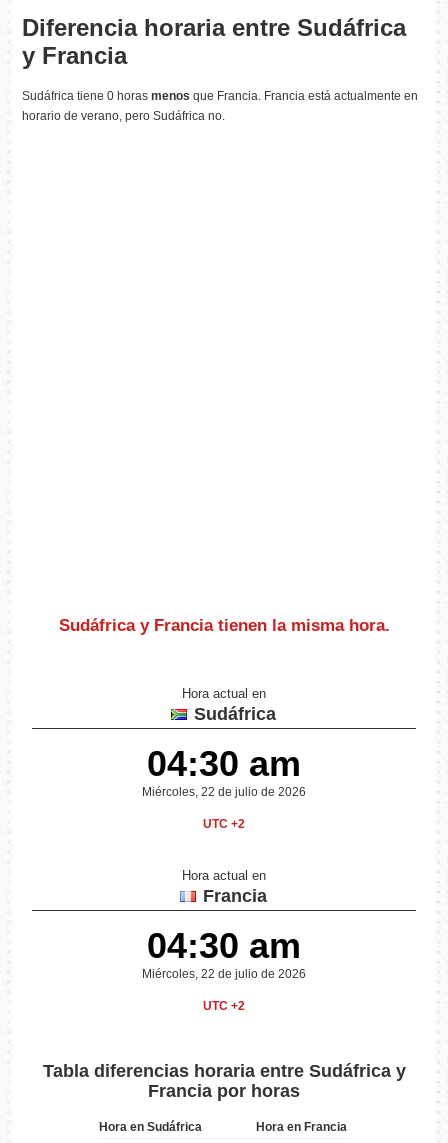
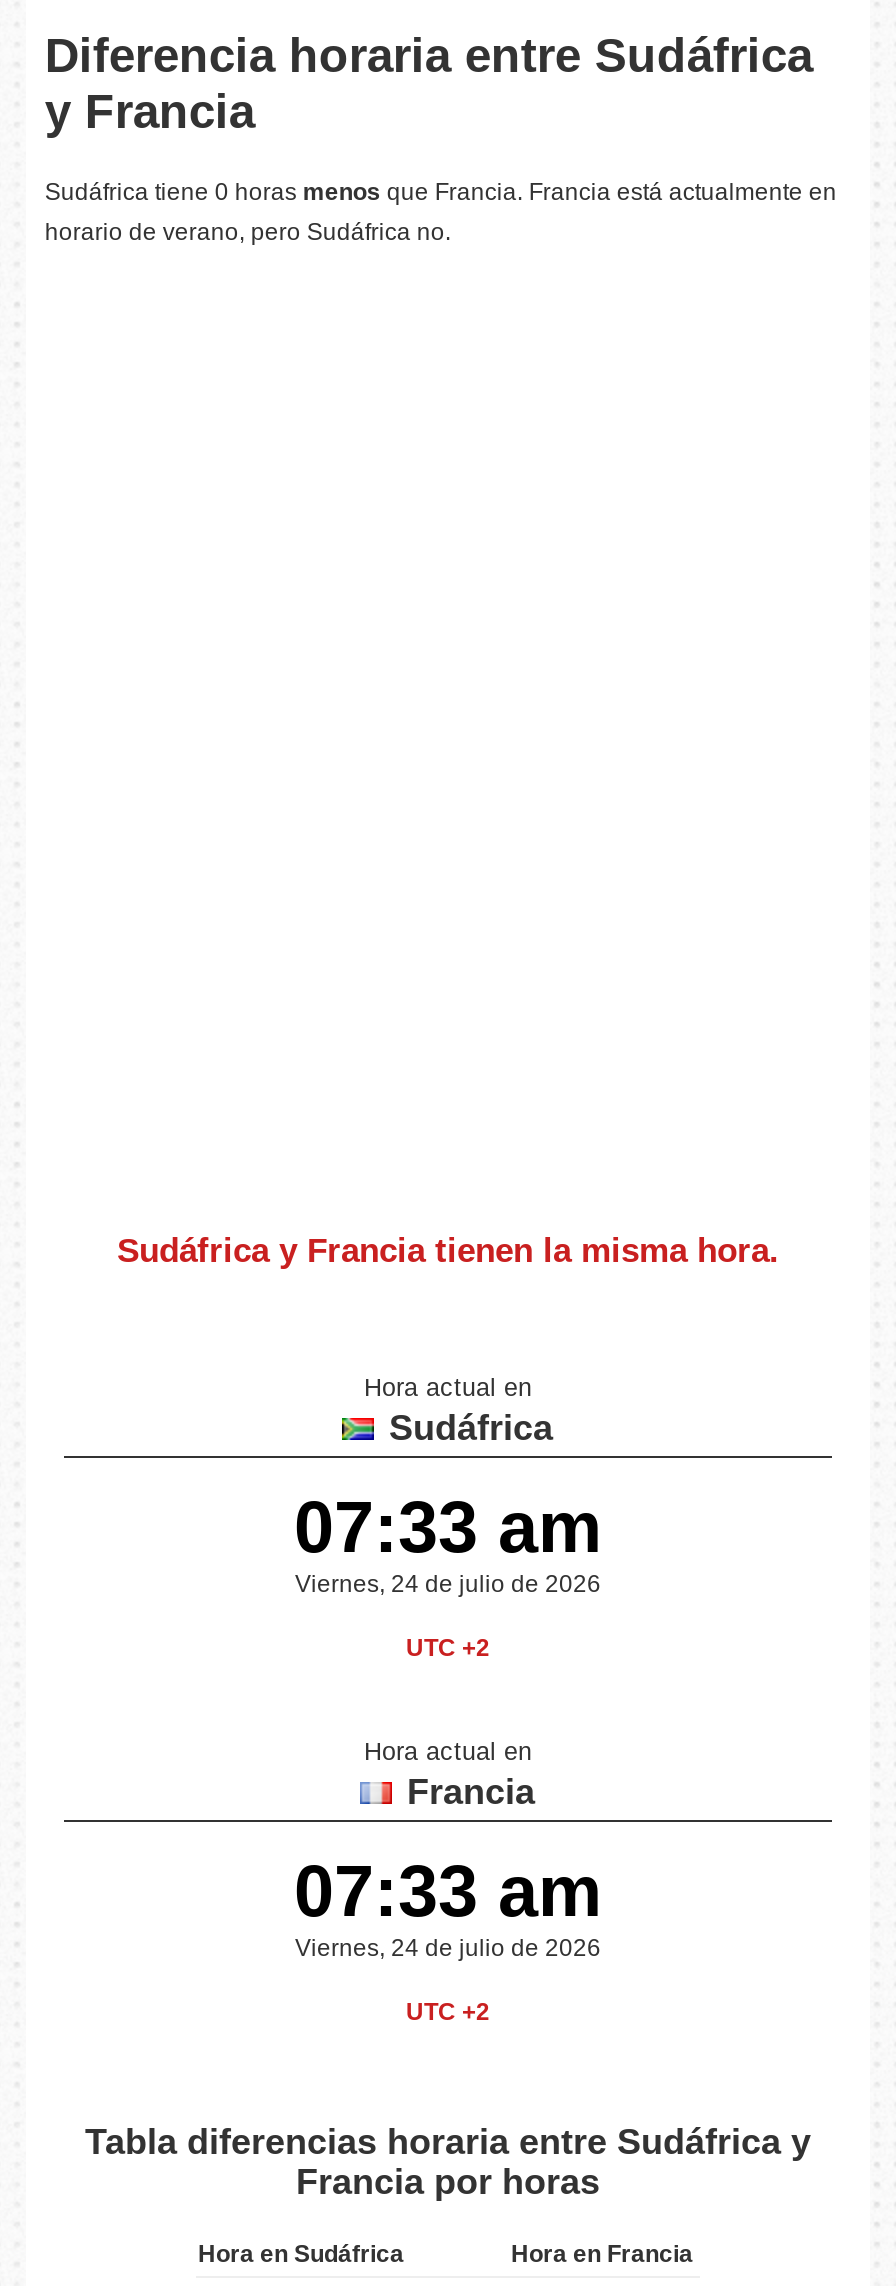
[147,743,301,784] 04:30 am -> [294,1487,602,1569] 07:33 am
[142,785,306,799] Miércoles, 22 de julio de 2026 -> [295,1571,601,1599] Viernes, 24 de julio de 2026
[147,925,301,966] 04:30 am -> [294,1850,602,1932] 07:33 am
[142,967,306,981] Miércoles, 22 de julio de 2026 -> [295,1934,601,1962] Viernes, 24 de julio de 2026

